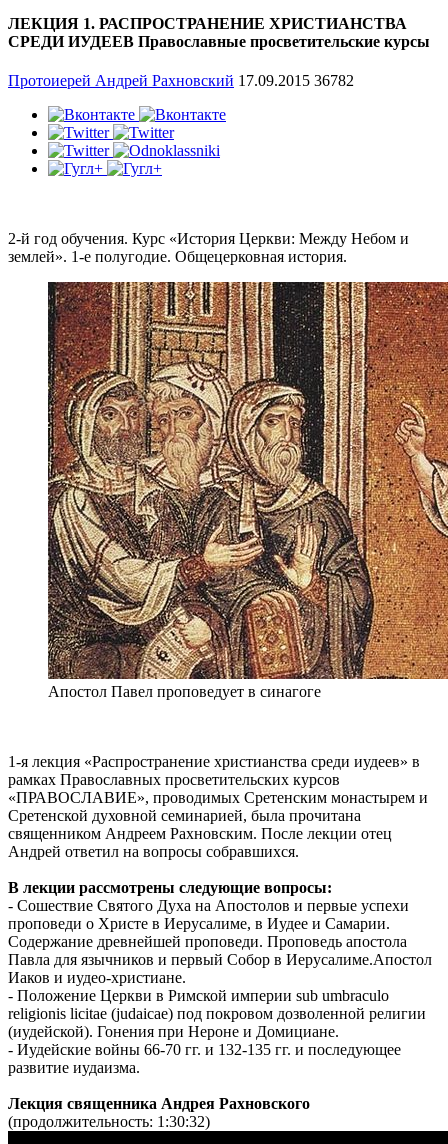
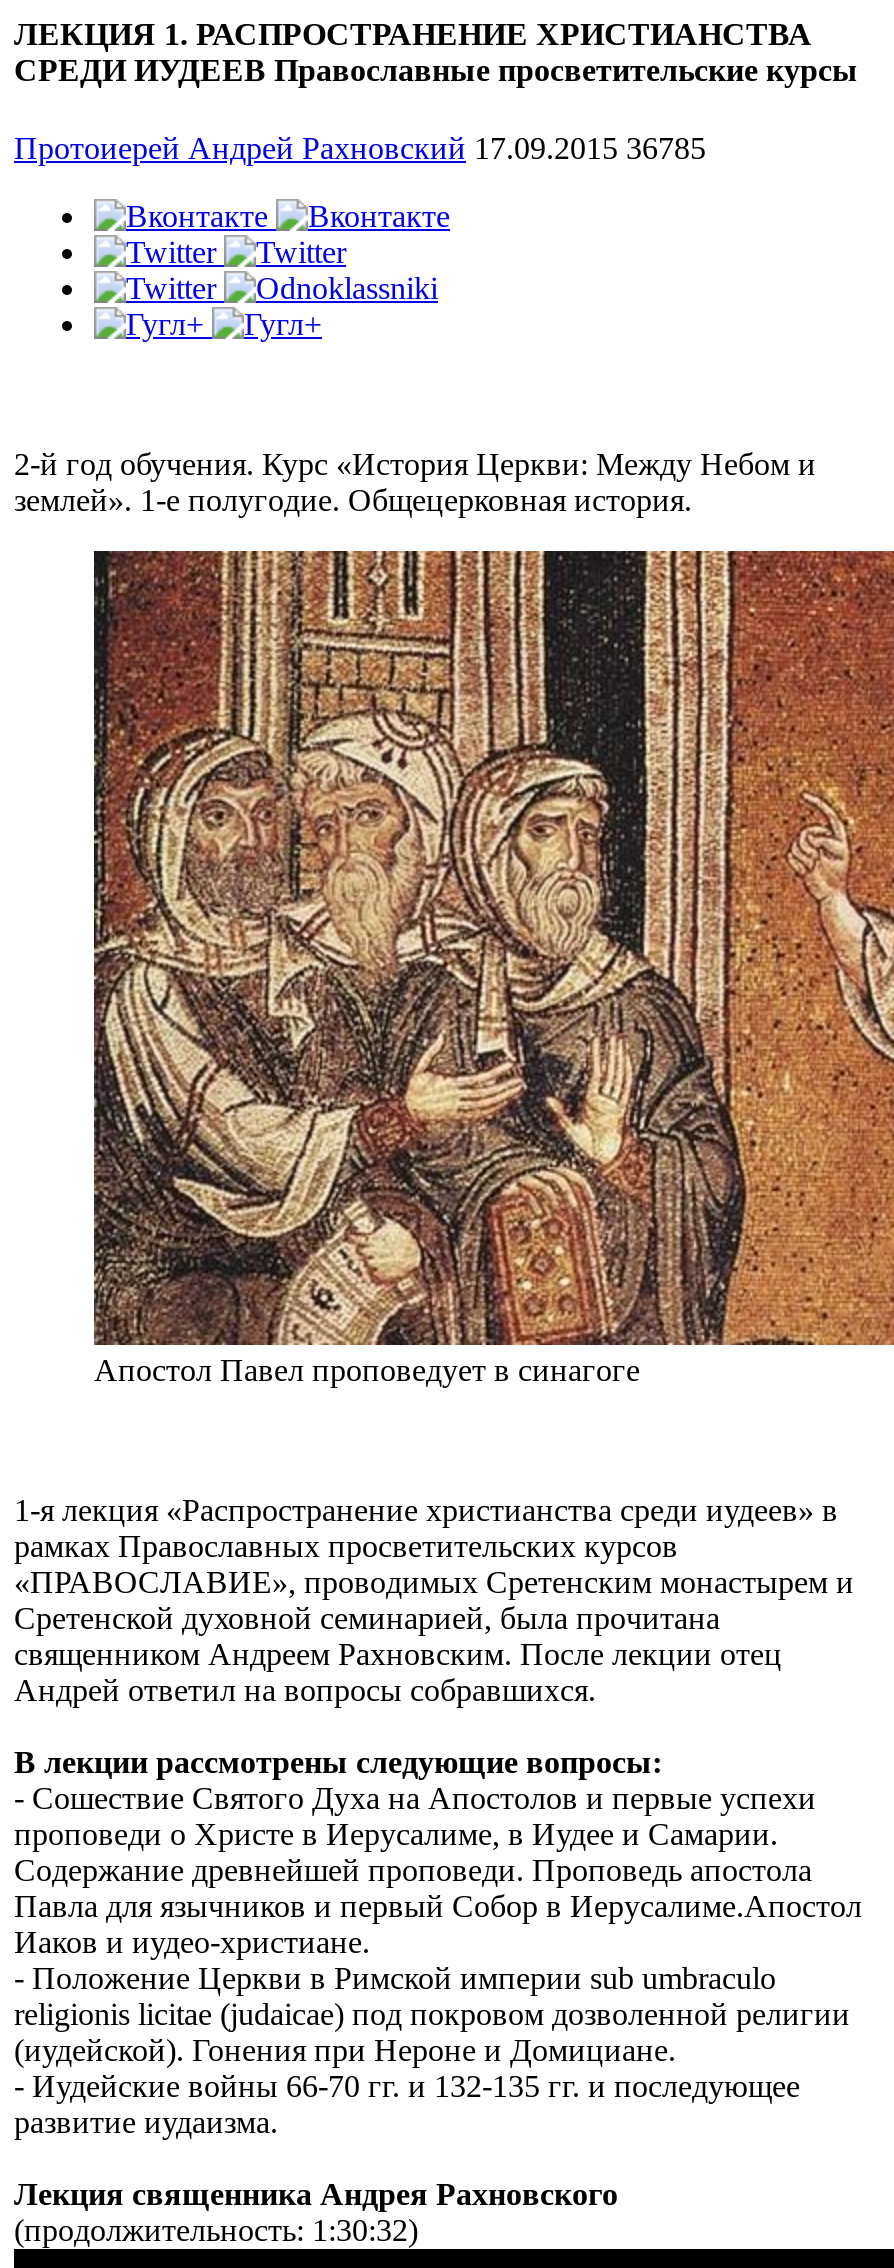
[8,72,354,89] Протоиерей Андрей Рахновский 17.09.2015 36782 -> [14,132,706,166] Протоиерей Андрей Рахновский 17.09.2015 36785

